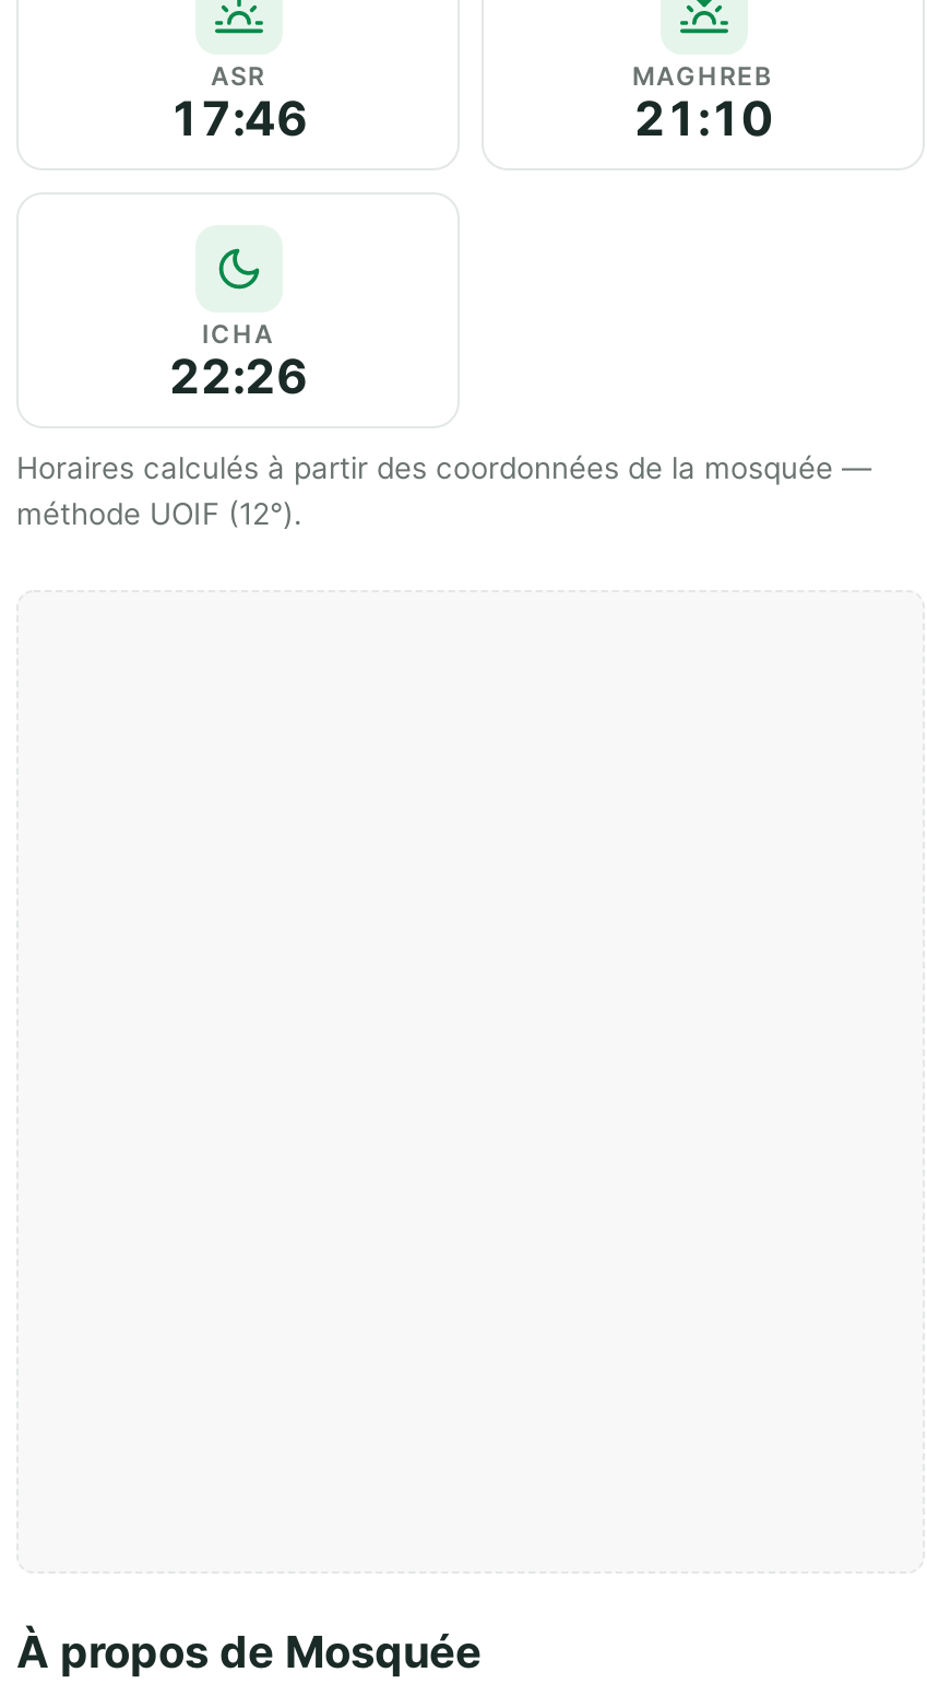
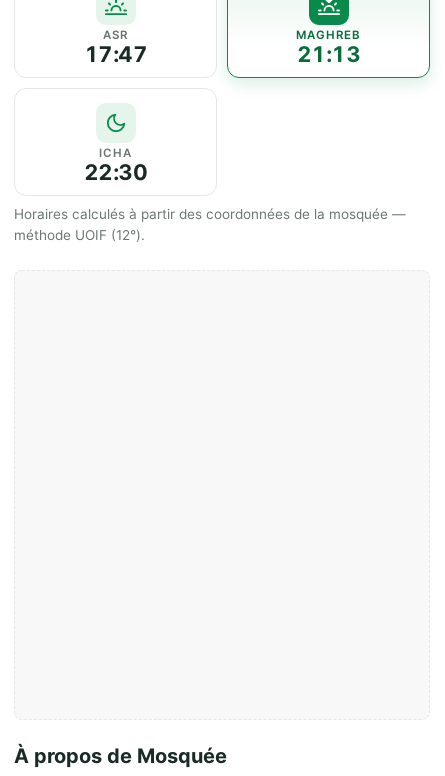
[168,89,308,145] 17:46 -> [84,40,147,66] 17:47
[634,89,773,145] 21:10 -> [297,40,360,66] 21:13
[168,346,308,403] 22:26 -> [84,158,147,184] 22:30

